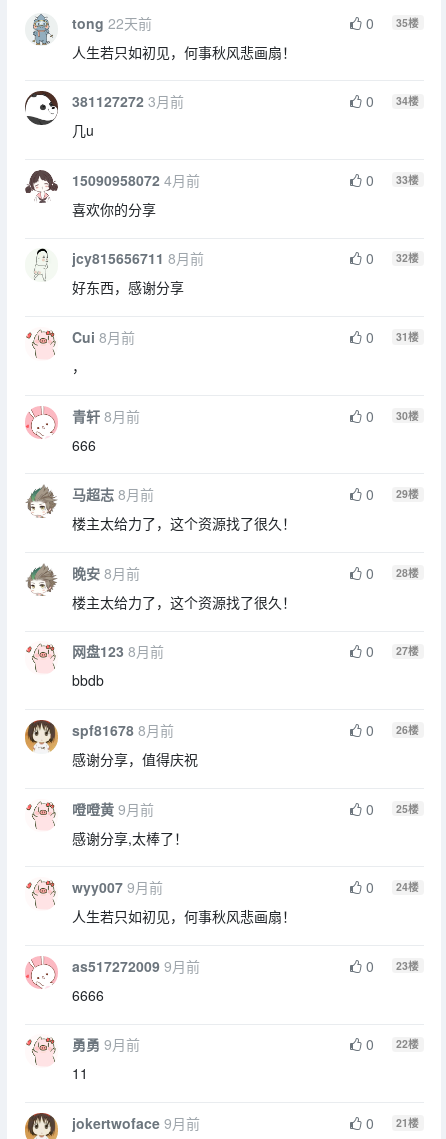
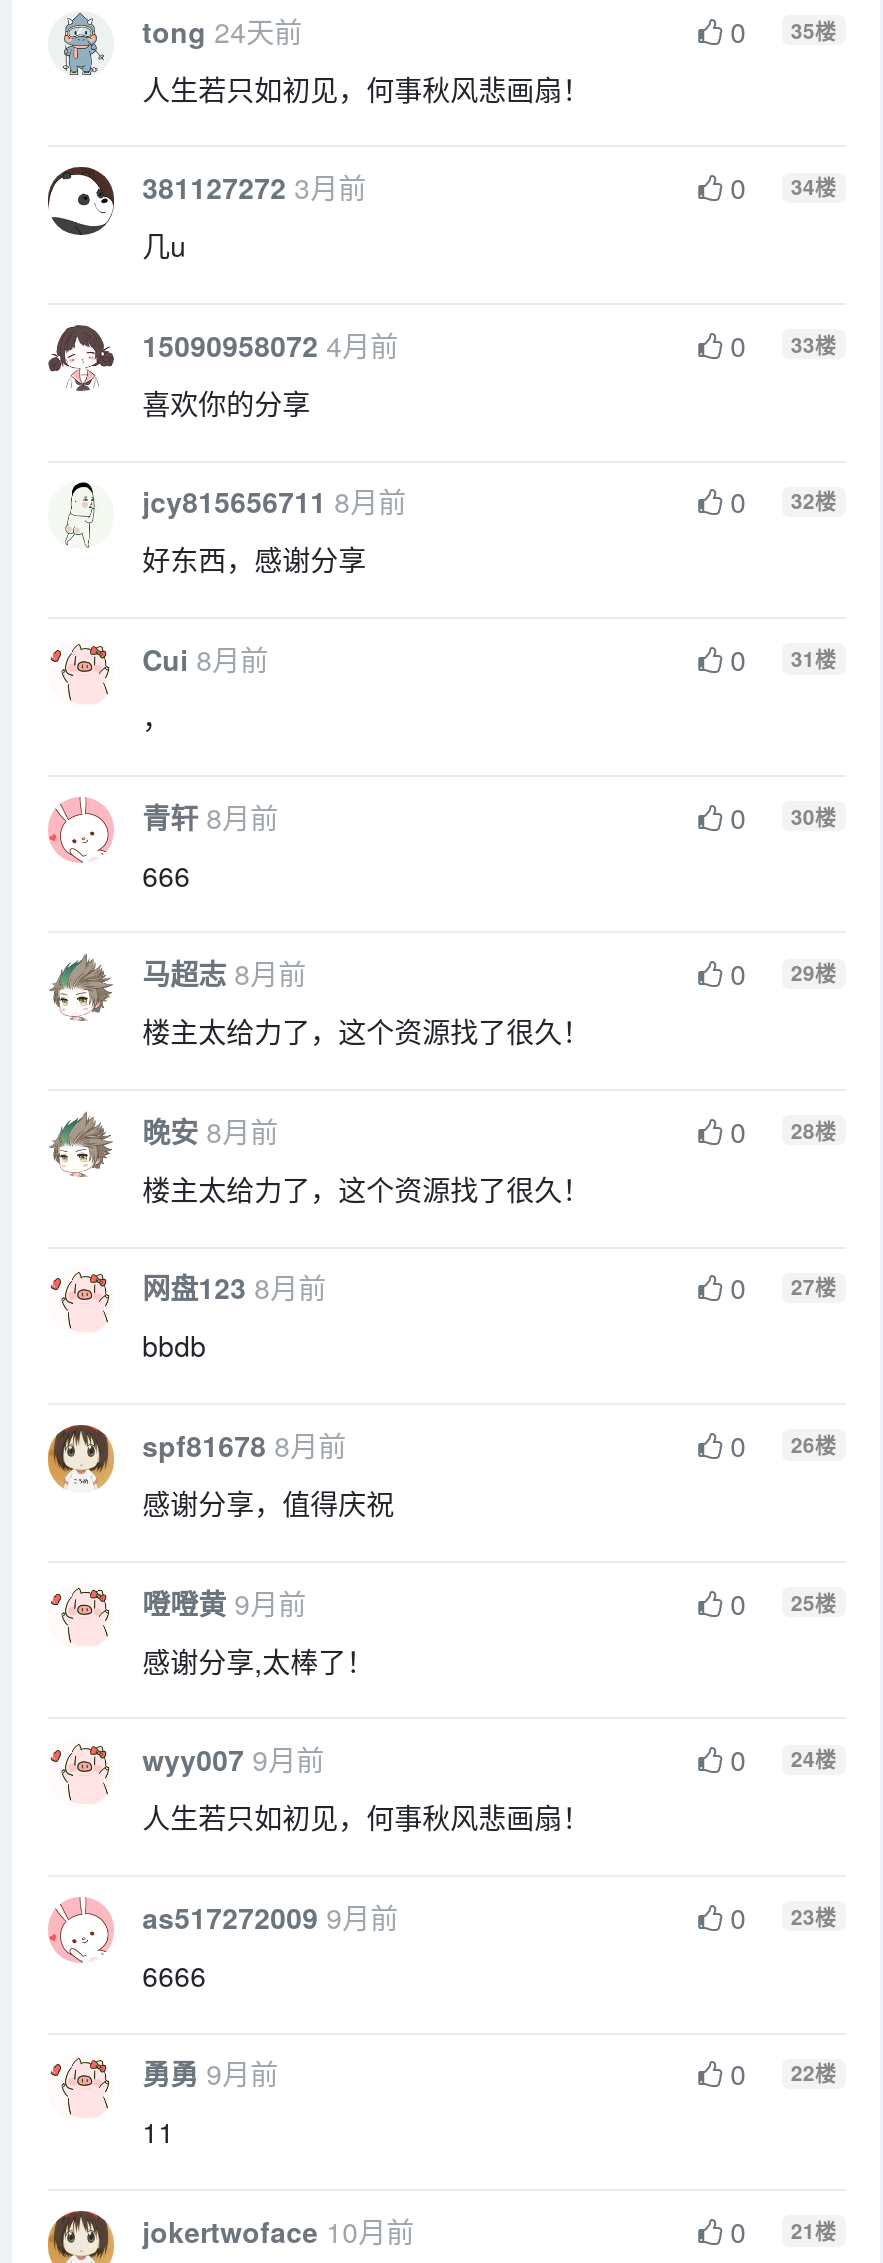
[72,13,152,33] tong 22天前 -> [142,10,302,50] tong 24天前
[72,1113,200,1133] jokertwoface 9月前 -> [142,2211,414,2251] jokertwoface 10月前

